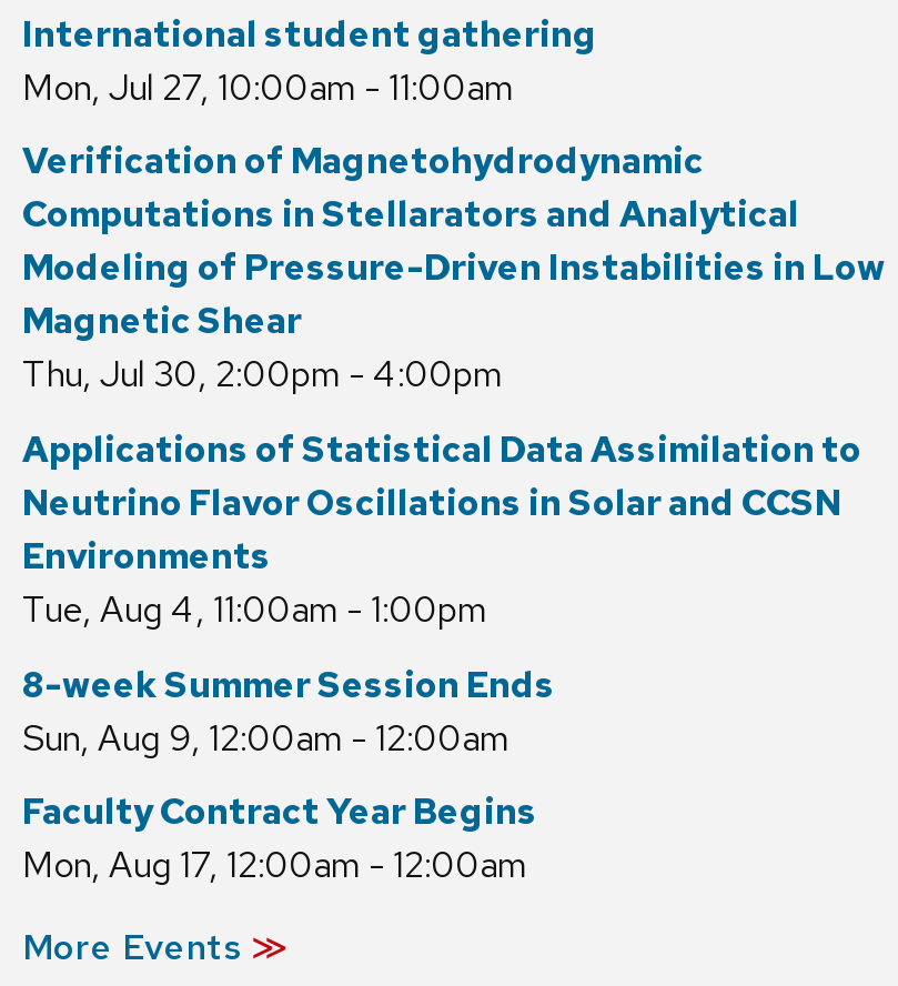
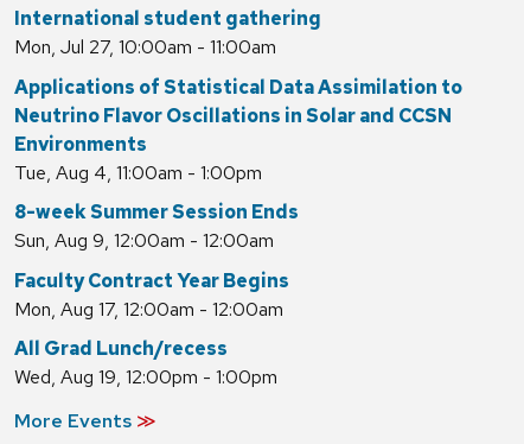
[22,139,886,399] Verification of Magnetohydrodynamic | Computations in Stellarators and Analytical | Modeling of Pressure-Driven Instabilities in Low | Magnetic Shear | Thu, Jul 30, 2:00pm - 4:00pm -> none
moved [22,427,861,889] -> [14,74,462,321]: Applications of Statistical Data Assimilation to | Neutrino Flavor Oscillations in Solar and CCSN | Environments | Tue, Aug 4, 11:00am - 1:00pm | 8-week Summer Session Ends | Sun, Aug 9, 12:00am - 12:00am | Faculty Contract Year Begins | Mon, Aug 17, 12:00am - 12:00am
none -> [14,336,277,390] All Grad Lunch/recess | Wed, Aug 19, 12:00pm - 1:00pm

